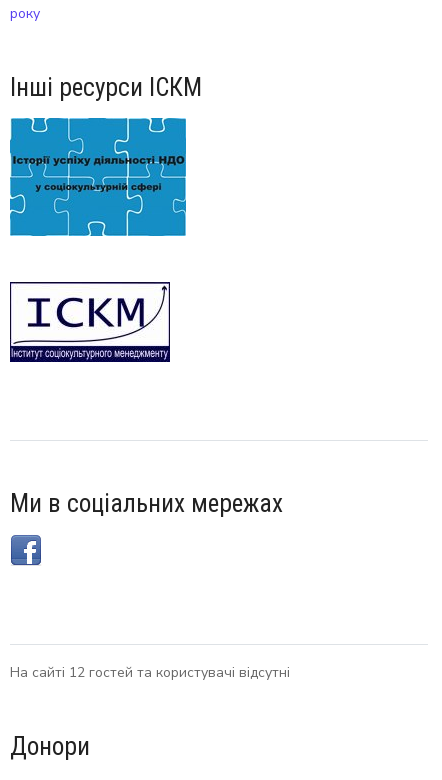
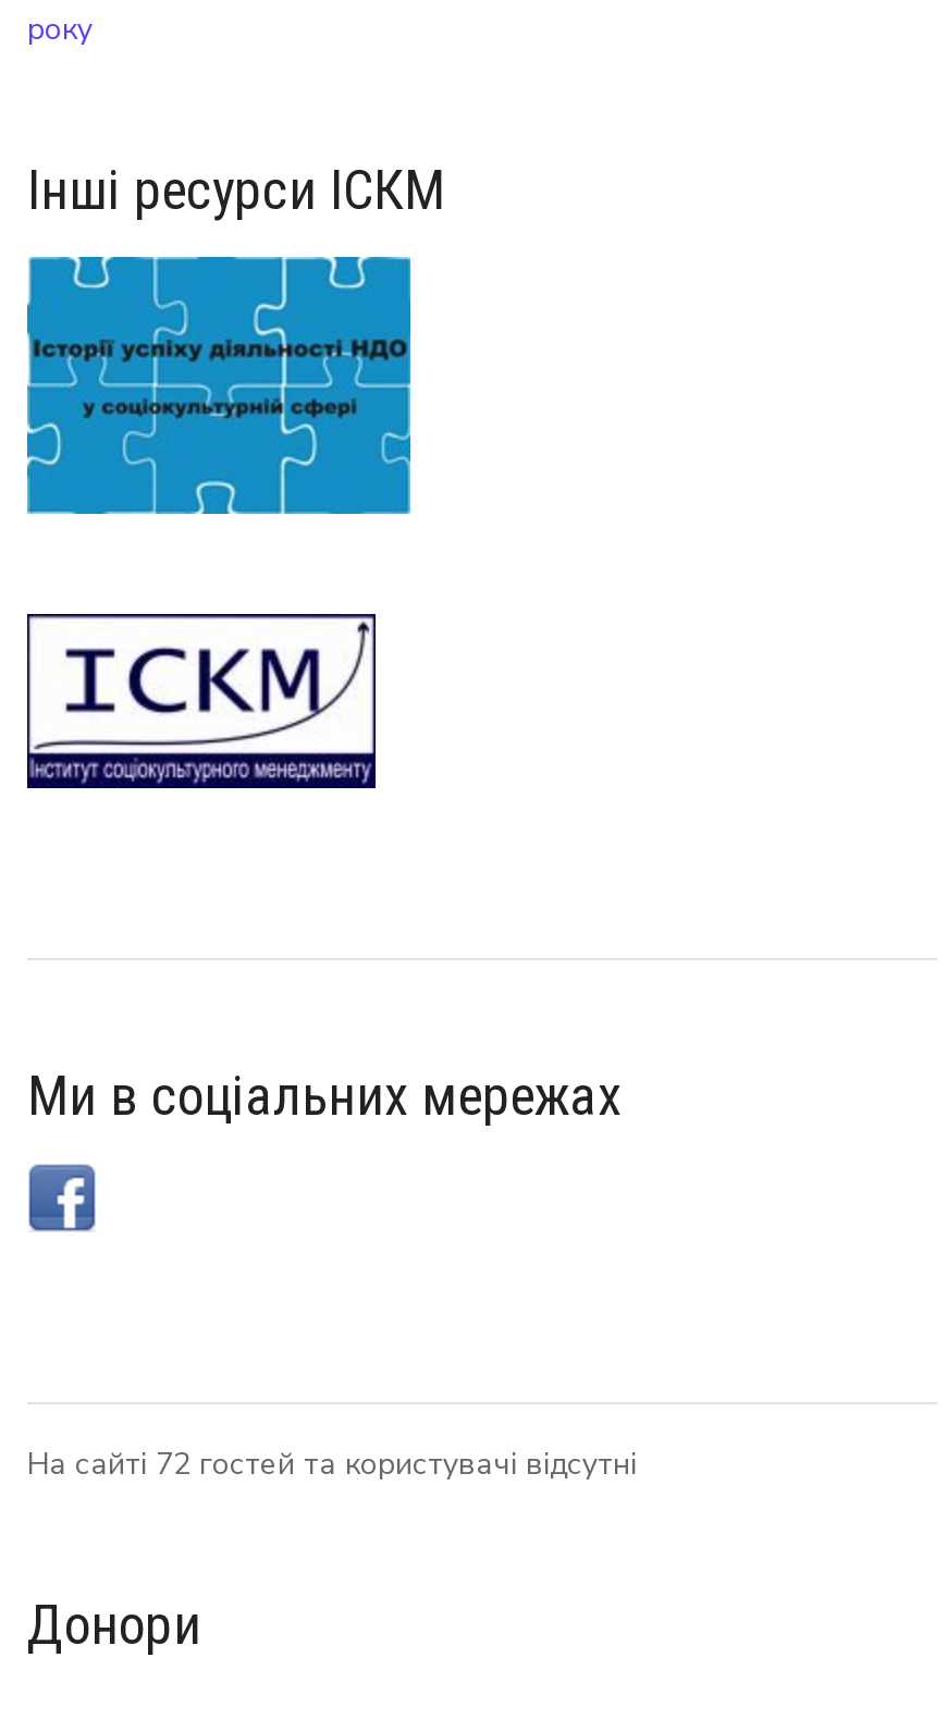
[10,663,290,682] На сайті 12 гостей та користувачі відсутні -> [27,1443,637,1484] На сайті 72 гостей та користувачі відсутні

